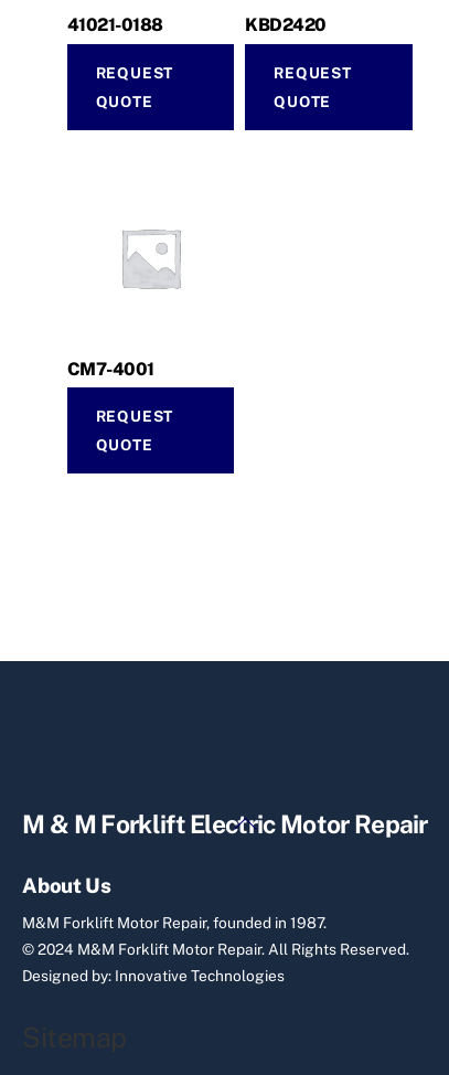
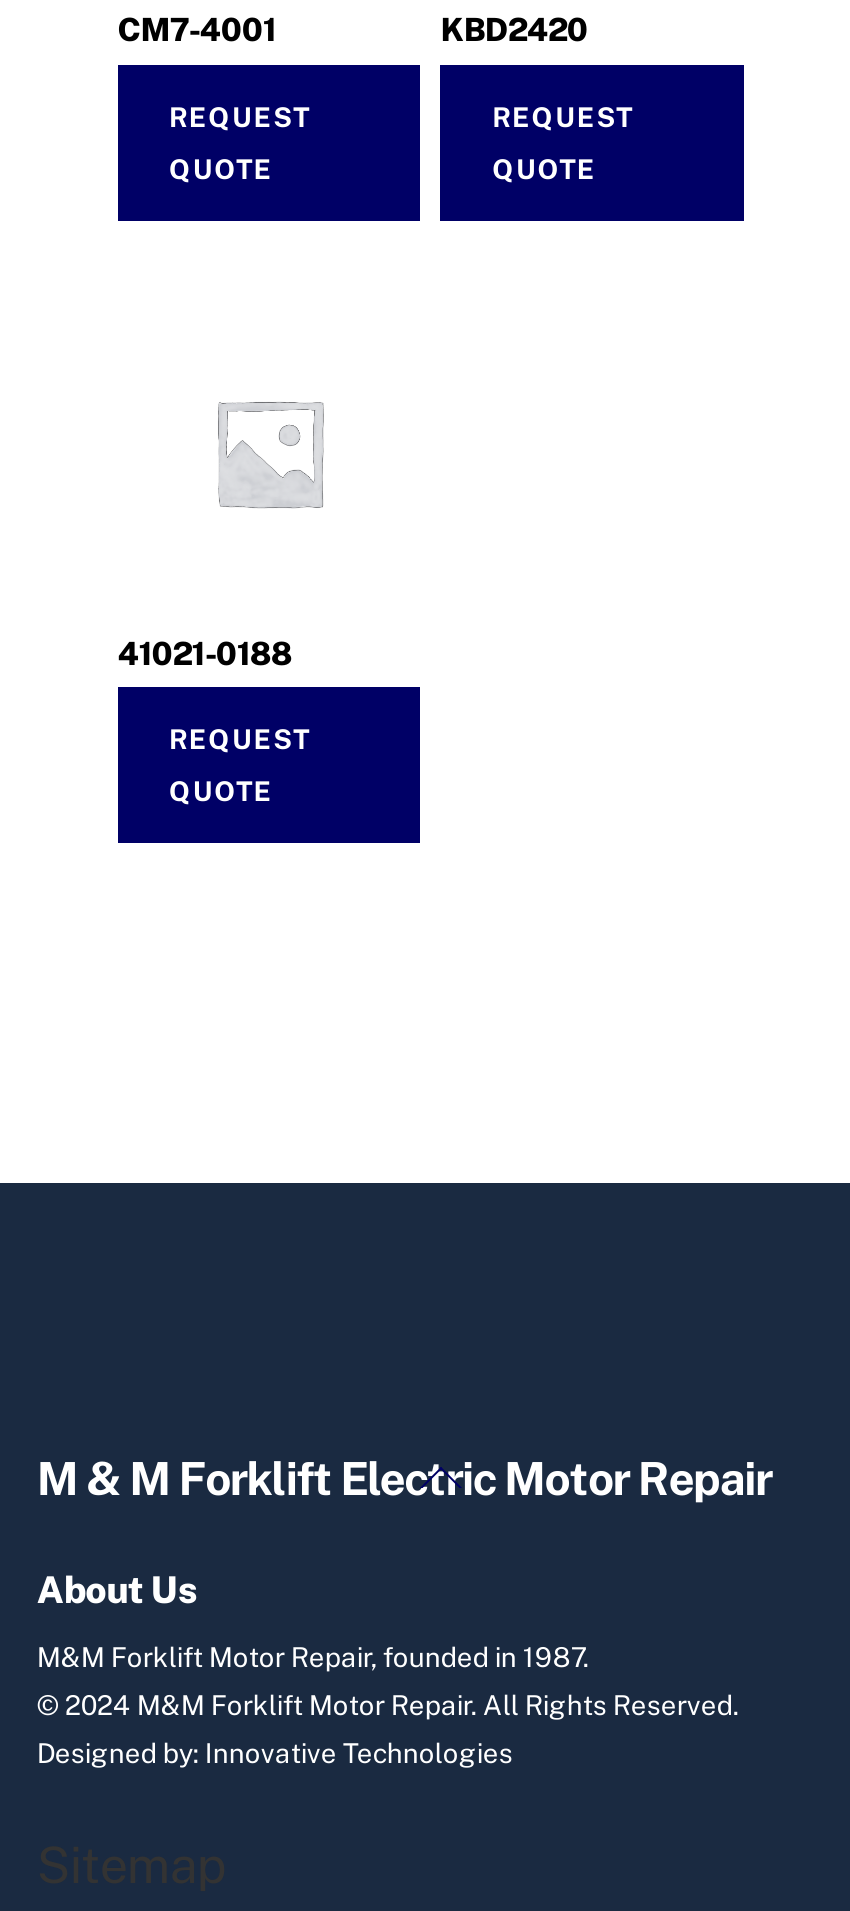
[67,15,163,36] 41021-0188 -> [117,12,276,50] CM7-4001
[67,359,154,380] CM7-4001 -> [117,635,292,673] 41021-0188

